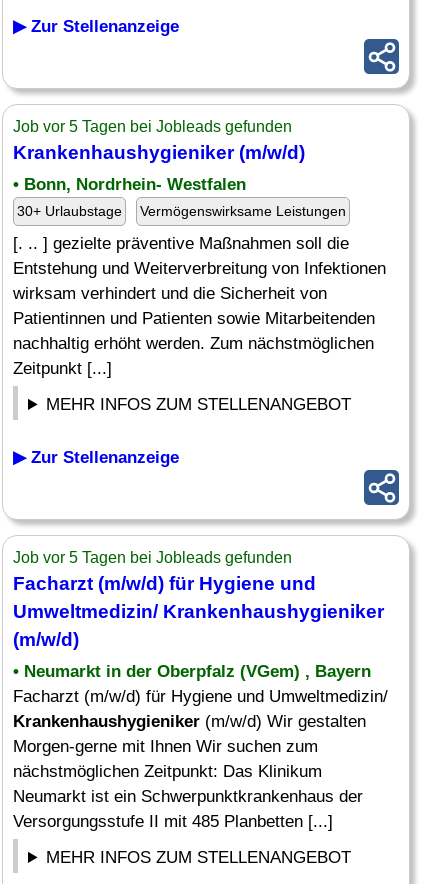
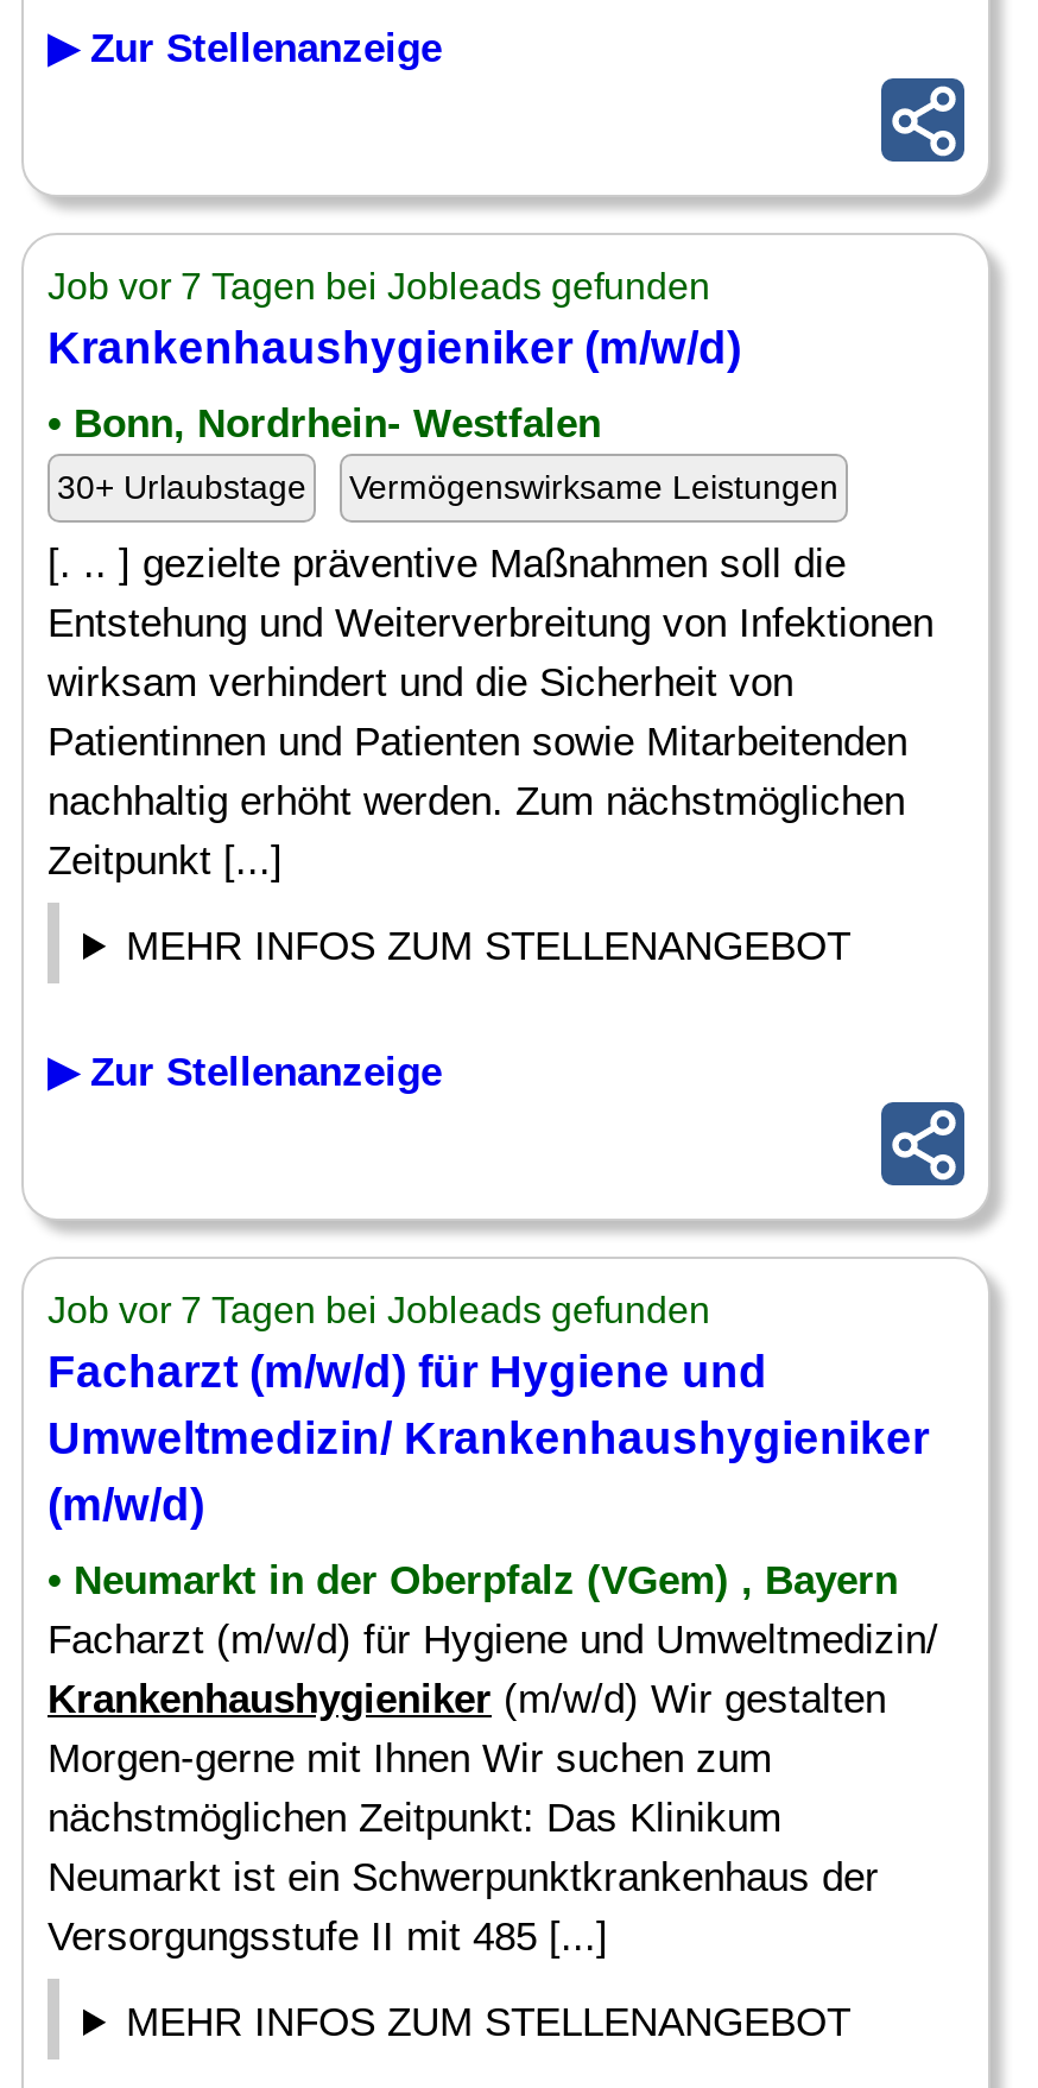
[13,118,292,135] Job vor 5 Tagen bei Jobleads gefunden -> [48,266,710,306] Job vor 7 Tagen bei Jobleads gefunden
[13,549,292,566] Job vor 5 Tagen bei Jobleads gefunden -> [48,1290,710,1330] Job vor 7 Tagen bei Jobleads gefunden
[13,812,333,831] Versorgungsstufe II mit 485 Planbetten [...] -> [48,1915,608,1960] Versorgungsstufe II mit 485 [...]

